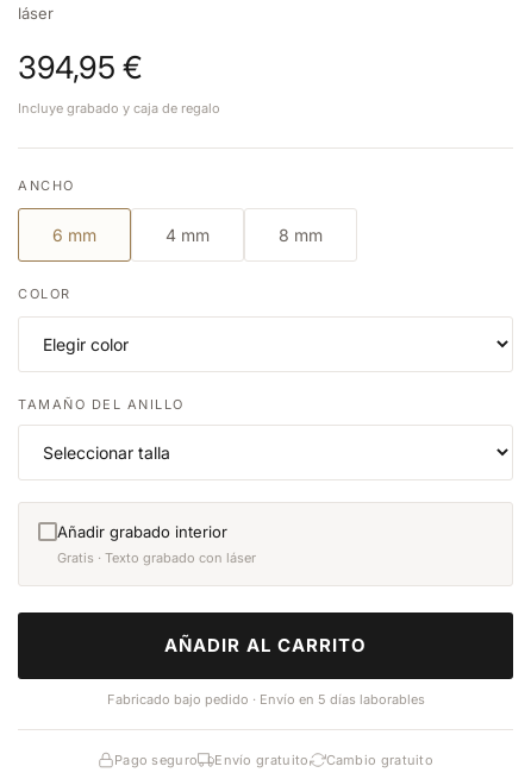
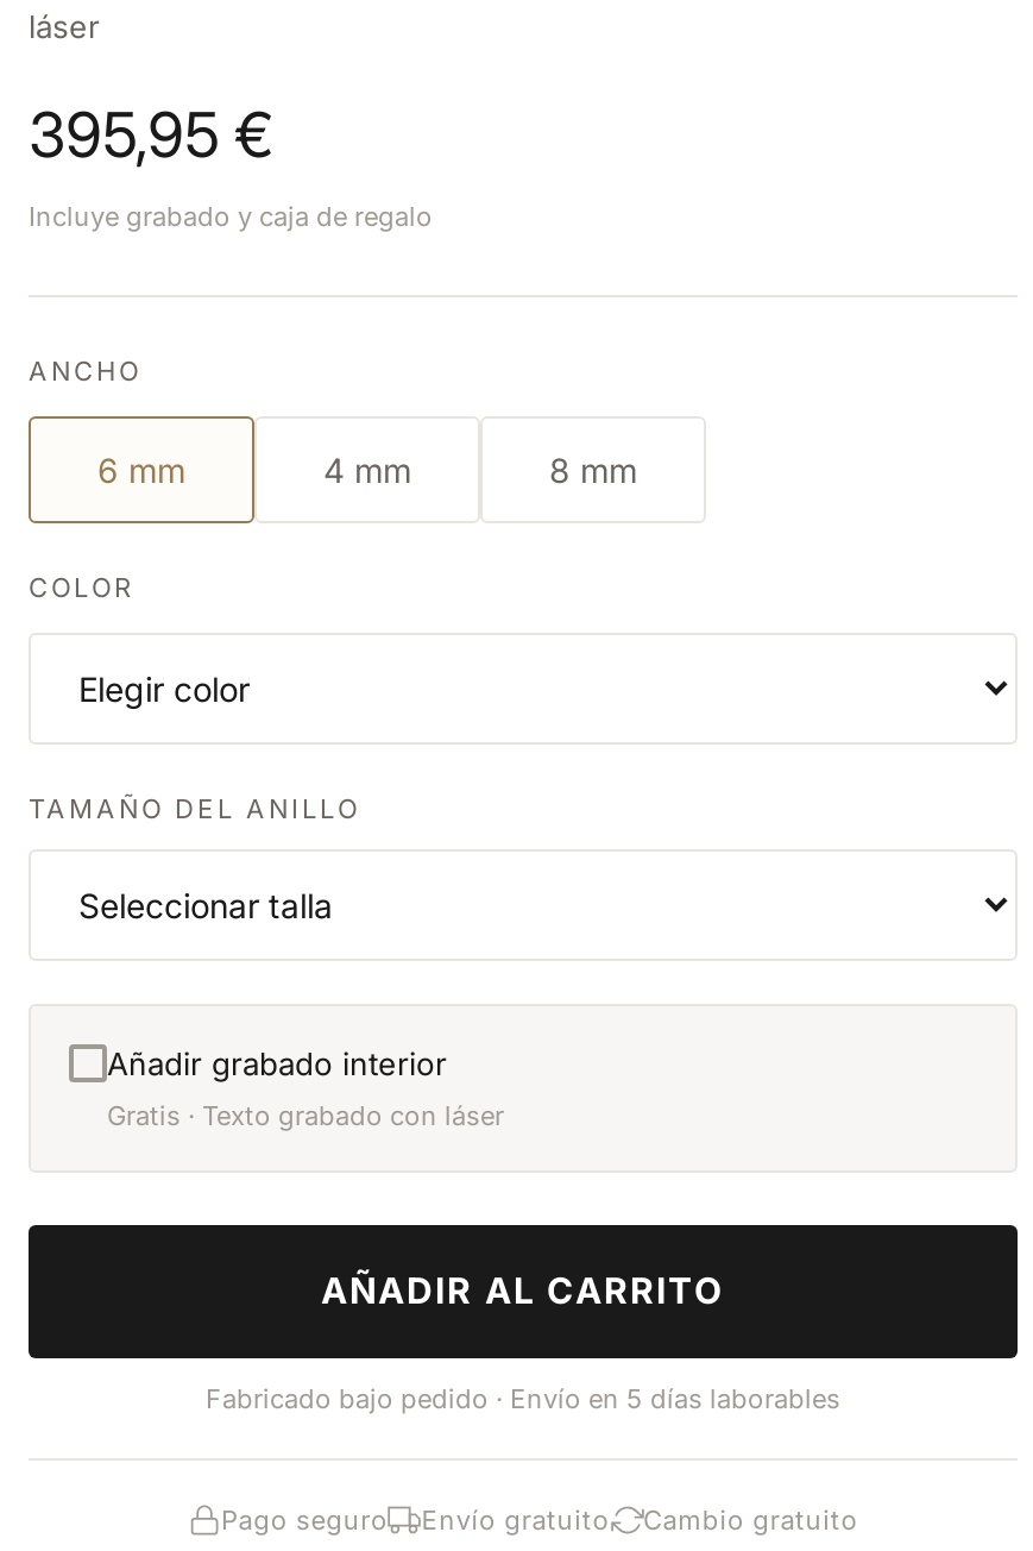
[18,49,142,86] 394,95 € -> [29,98,273,172] 395,95 €

